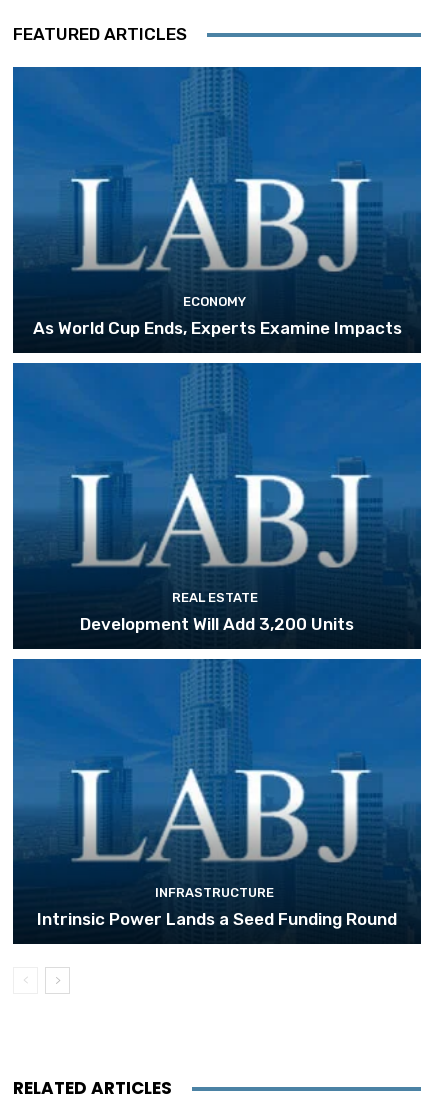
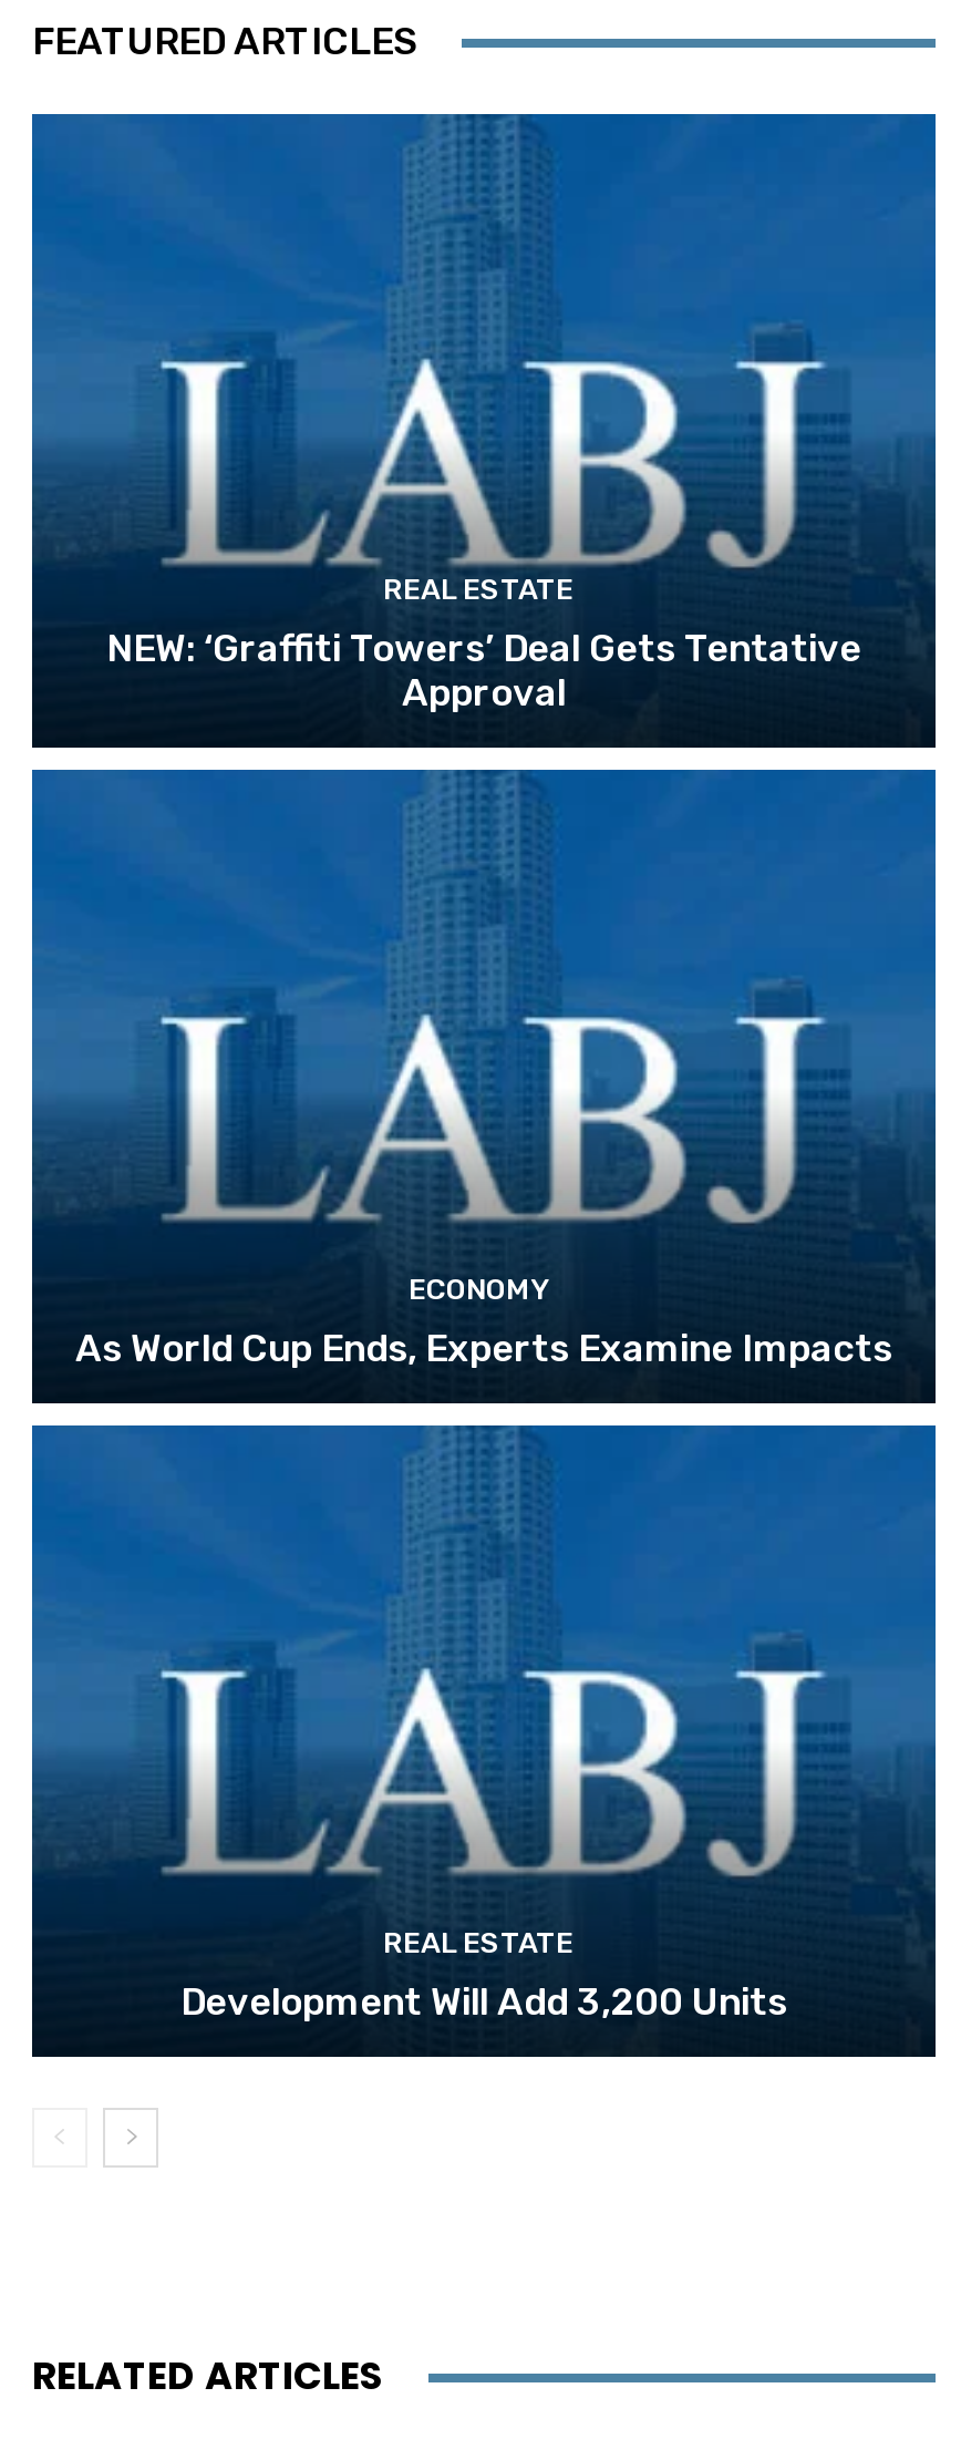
none -> [106,572,861,714] REAL ESTATE | NEW: ‘Graffiti Towers’ Deal Gets Tentative | Approval
moved [12,65,421,633] -> [30,765,936,2024]: [image] | ECONOMY | As World Cup Ends, Experts Examine Impacts | REAL ESTATE | Development Will Add 3,200 Units
[37,885,397,929] INFRASTRUCTURE | Intrinsic Power Lands a Seed Funding Round -> none

